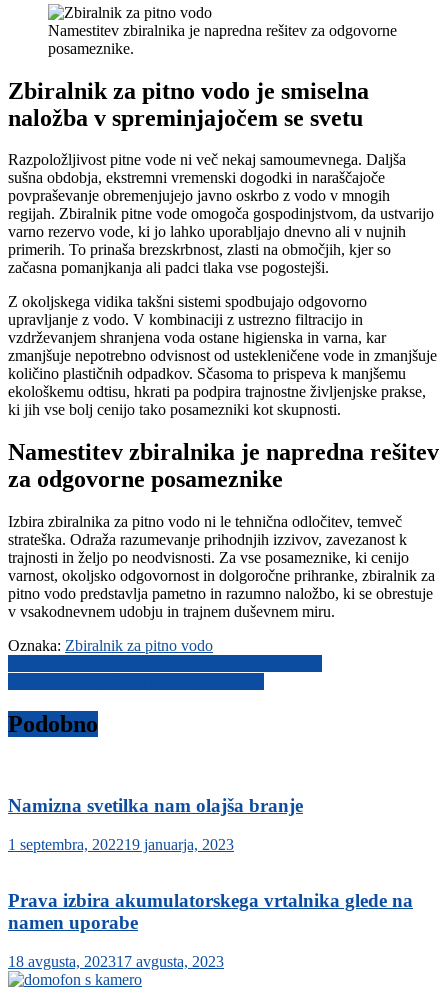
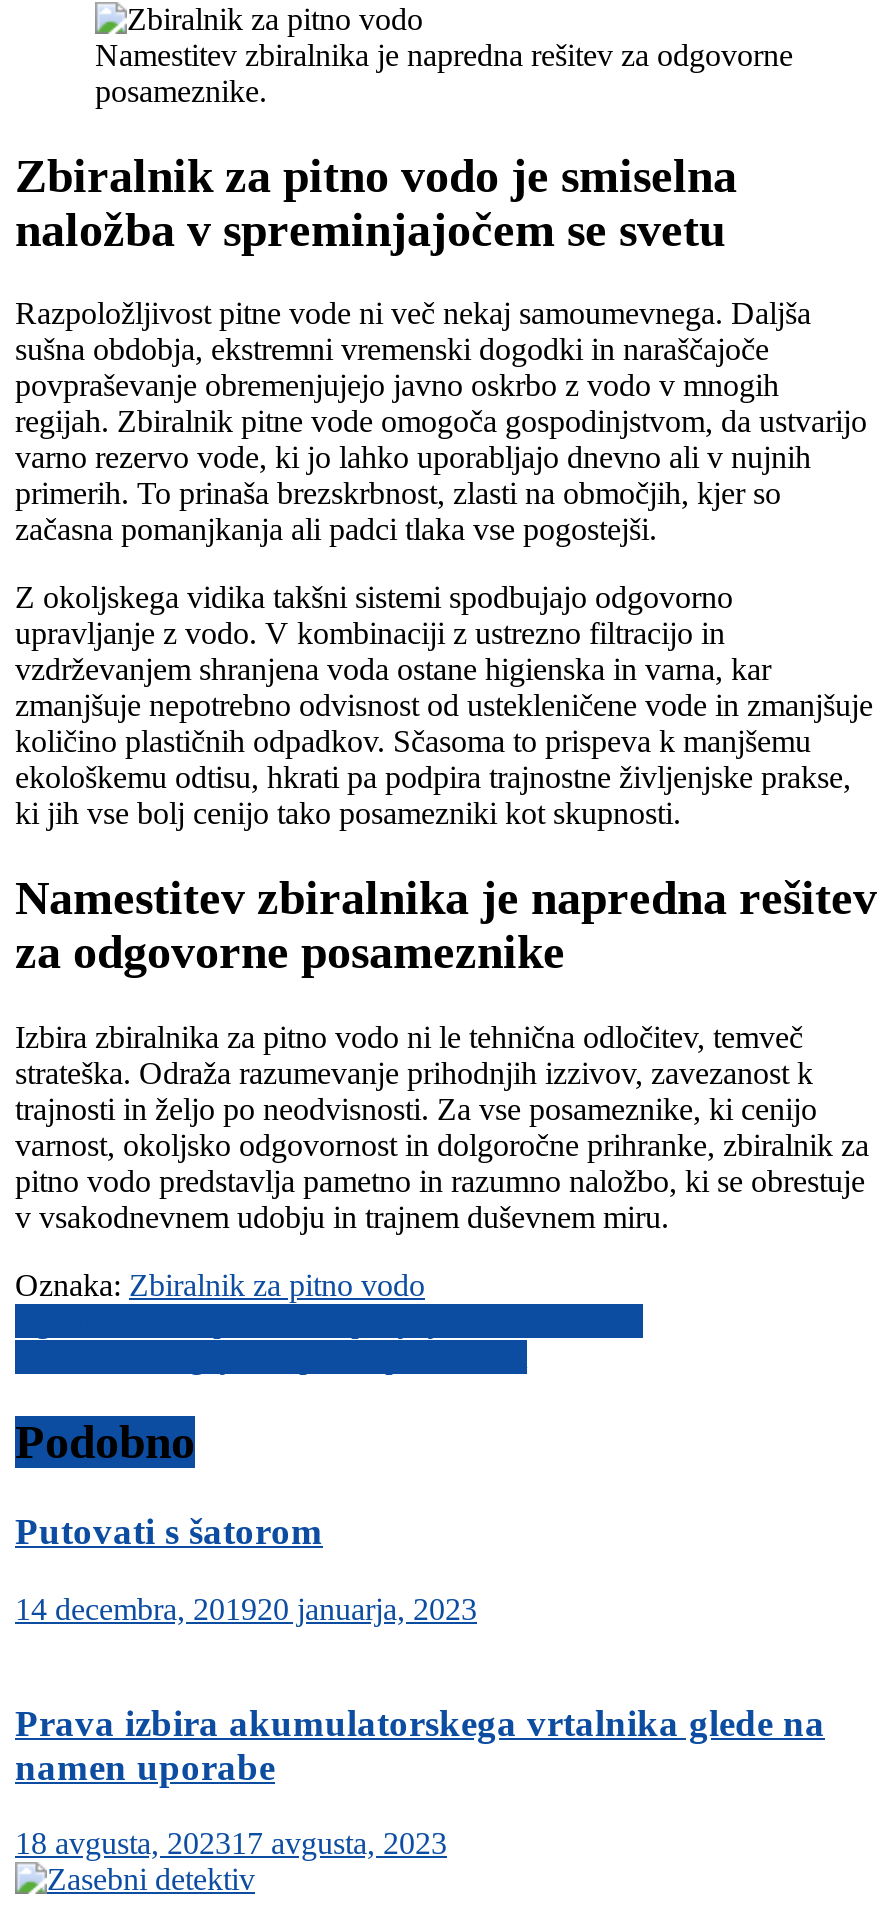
[8,795,303,816] Namizna svetilka nam olajša branje -> [15,1510,323,1552] Putovati s šatorom
[8,835,234,852] 1 septembra, 202219 januarja, 2023 -> [15,1592,477,1626] 14 decembra, 201920 januarja, 2023

